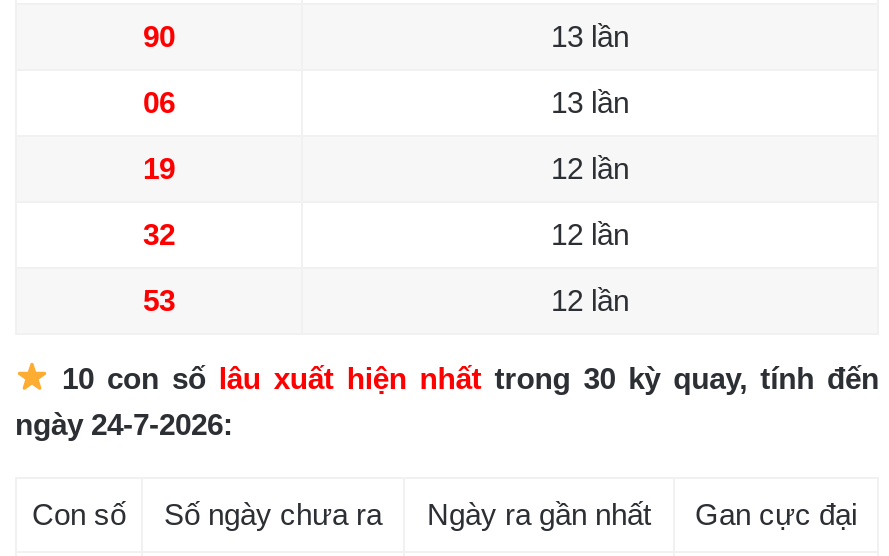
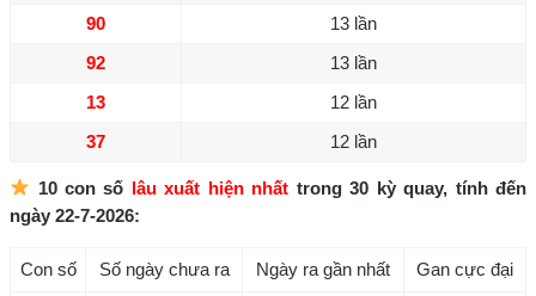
[143,84,175,118] 06 -> [86,52,105,72] 92
[143,150,175,184] 19 -> [86,92,105,112] 13
[143,216,629,316] 32 | 12 lần | 53 -> [86,131,105,151] 37
[15,406,233,440] ngày 24-7-2026: -> [10,205,140,225] ngày 22-7-2026:

